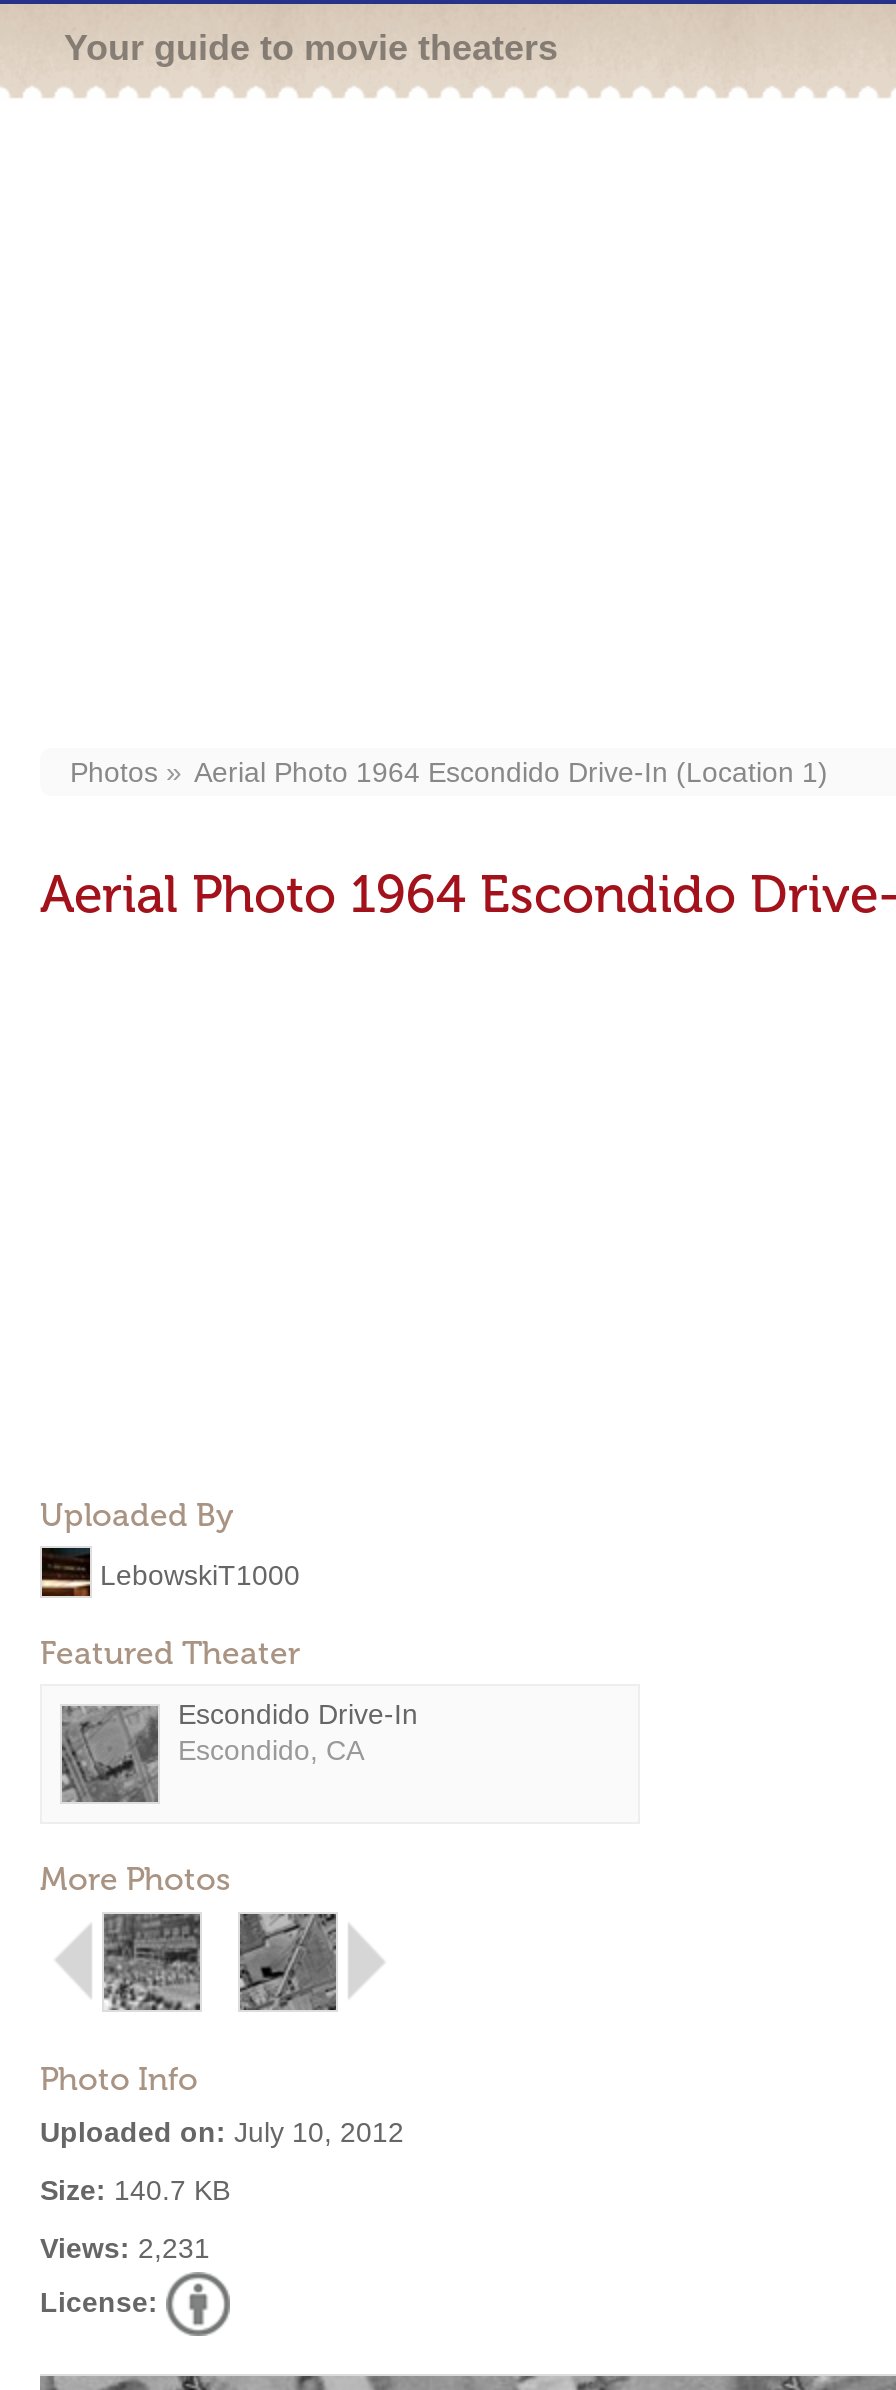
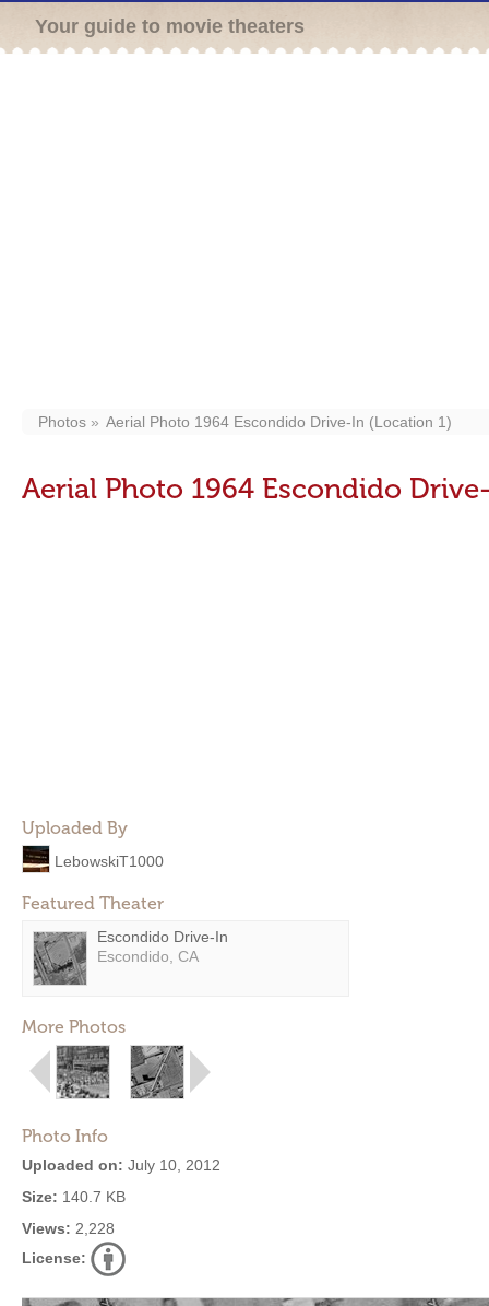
[40,2232,210,2264] Views: 2,231 -> [22,1220,115,1237] Views: 2,228

